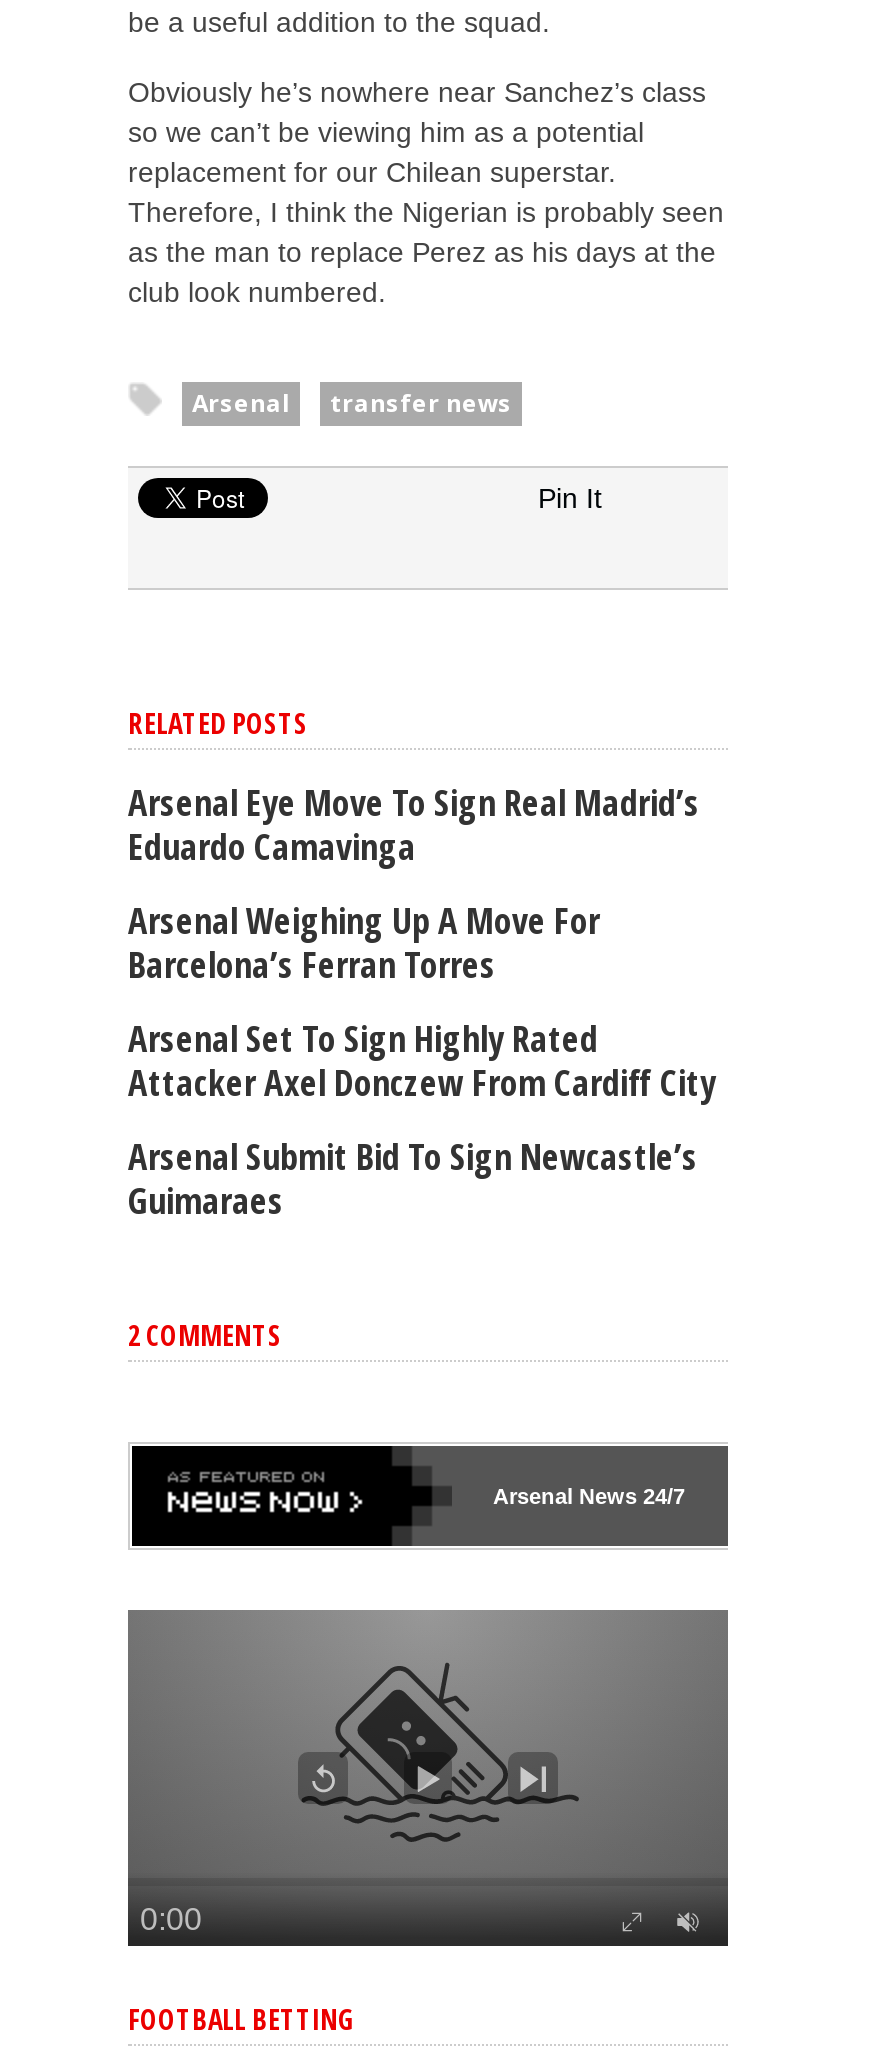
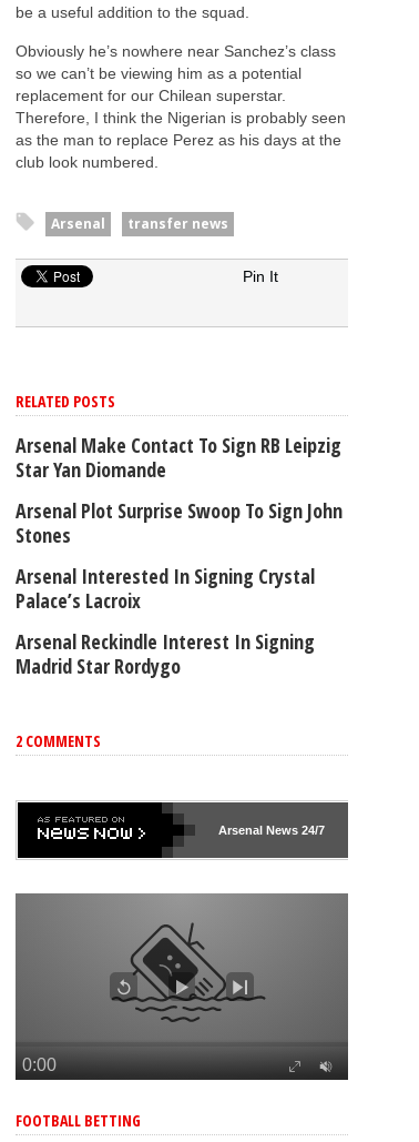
[128,779,700,871] Arsenal Eye Move To Sign Real Madrid’s | Eduardo Camavinga -> [16,432,341,483] Arsenal Make Contact To Sign RB Leipzig | Star Yan Diomande
[128,897,600,989] Arsenal Weighing Up A Move For | Barcelona’s Ferran Torres -> [16,498,343,549] Arsenal Plot Surprise Swoop To Sign John | Stones
[128,1015,716,1107] Arsenal Set To Sign Highly Rated | Attacker Axel Donczew From Cardiff City -> [16,563,315,614] Arsenal Interested In Signing Crystal | Palace’s Lacroix
[128,1133,698,1225] Arsenal Submit Bid To Sign Newcastle’s | Guimaraes -> [16,628,315,680] Arsenal Reckindle Interest In Signing | Madrid Star Rordygo

